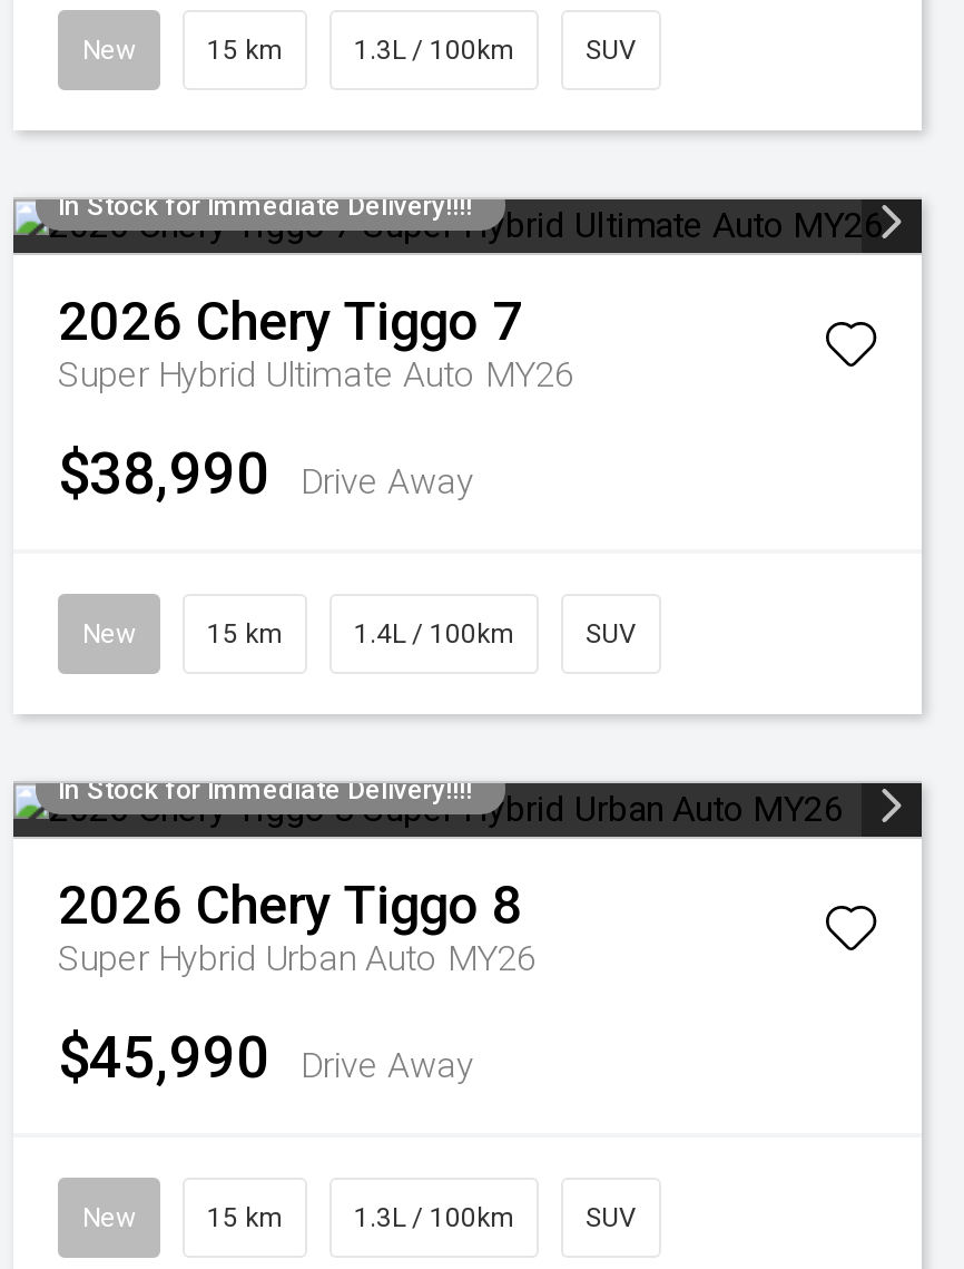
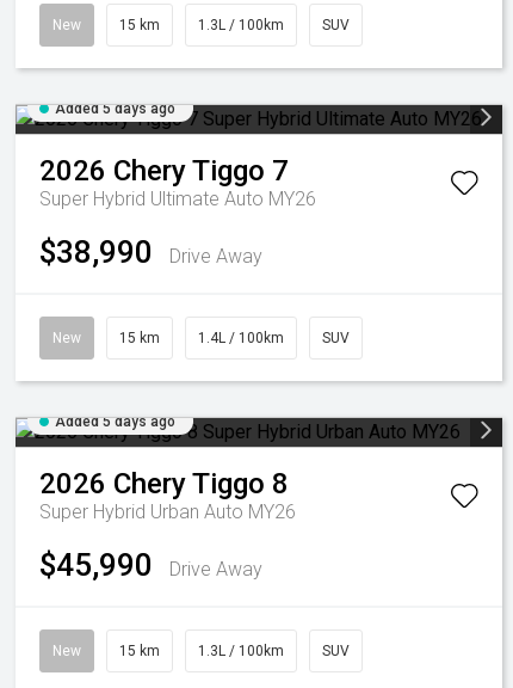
[58,191,472,222] In Stock for Immediate Delivery!!!! -> [55,100,175,117] Added 5 days ago
[58,774,472,806] In Stock for Immediate Delivery!!!! -> [55,413,175,430] Added 5 days ago

